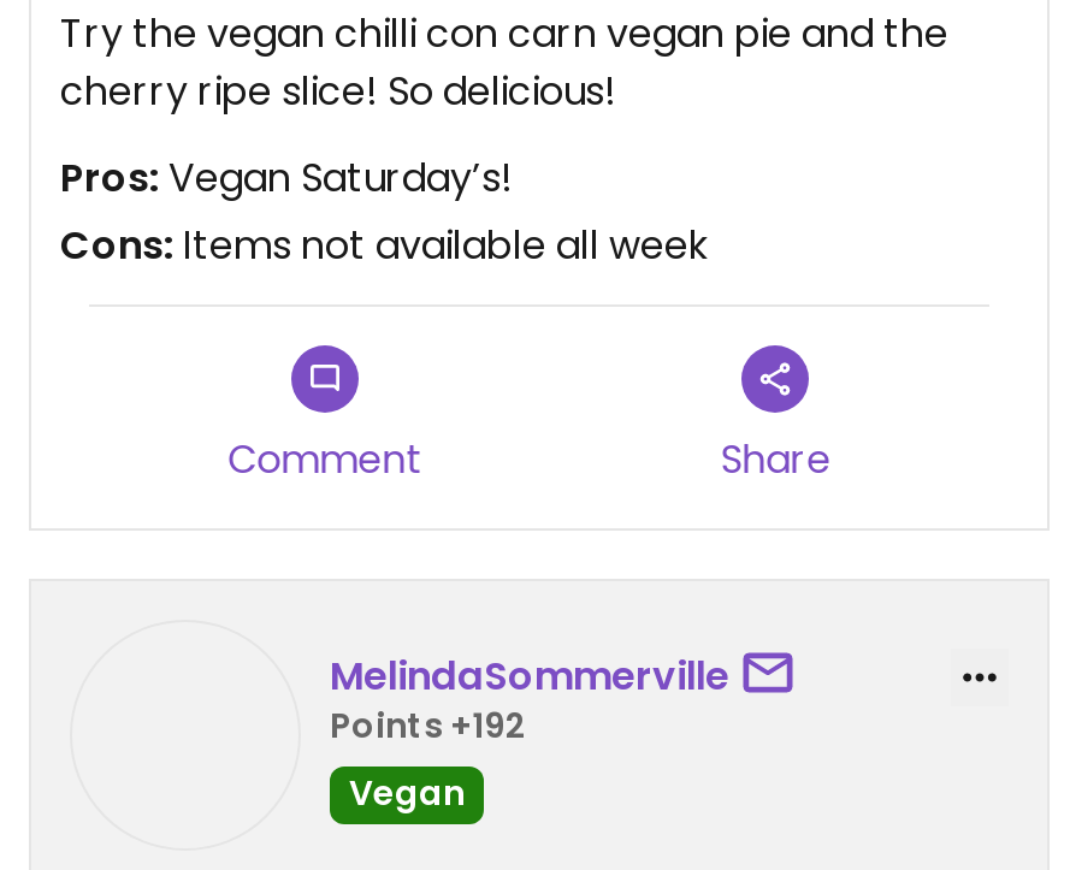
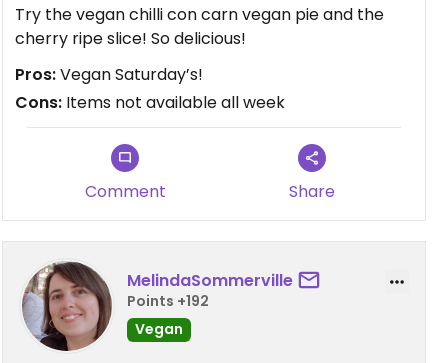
none -> [21,261,113,352] [image]

